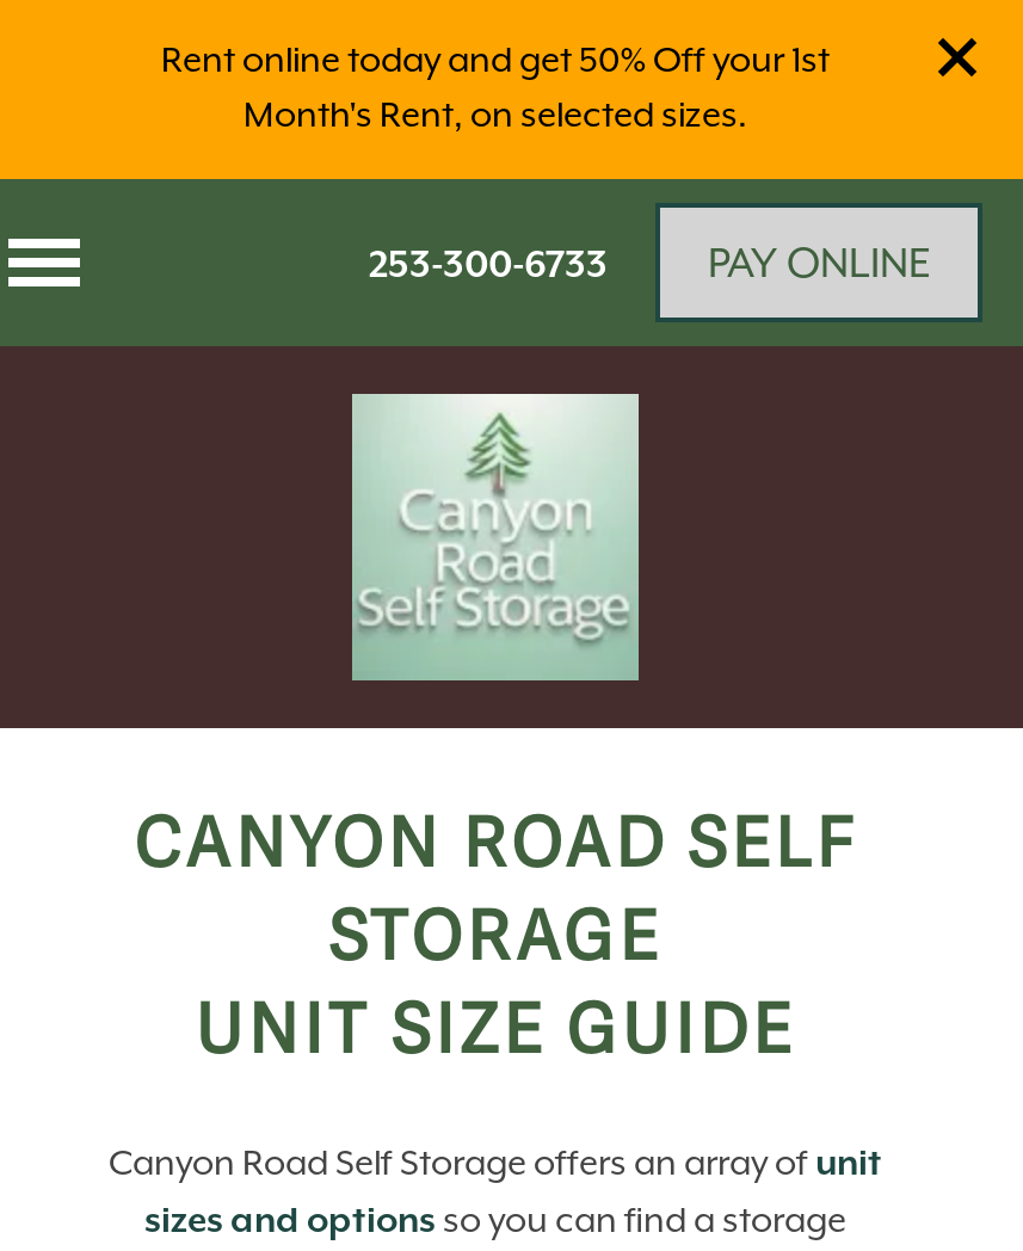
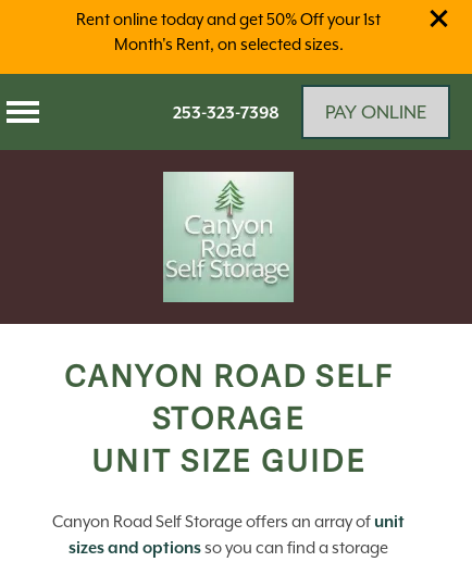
[369,241,608,286] 253-300-6733 -> [173,102,280,123] 253-323-7398

